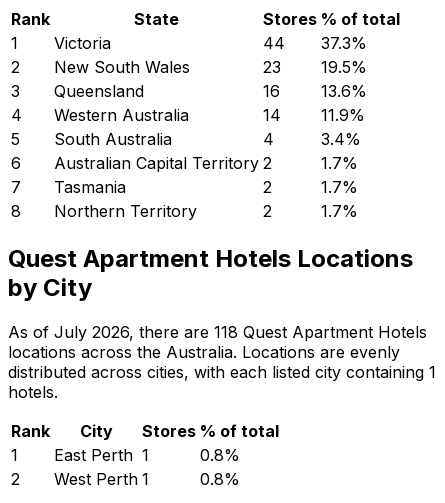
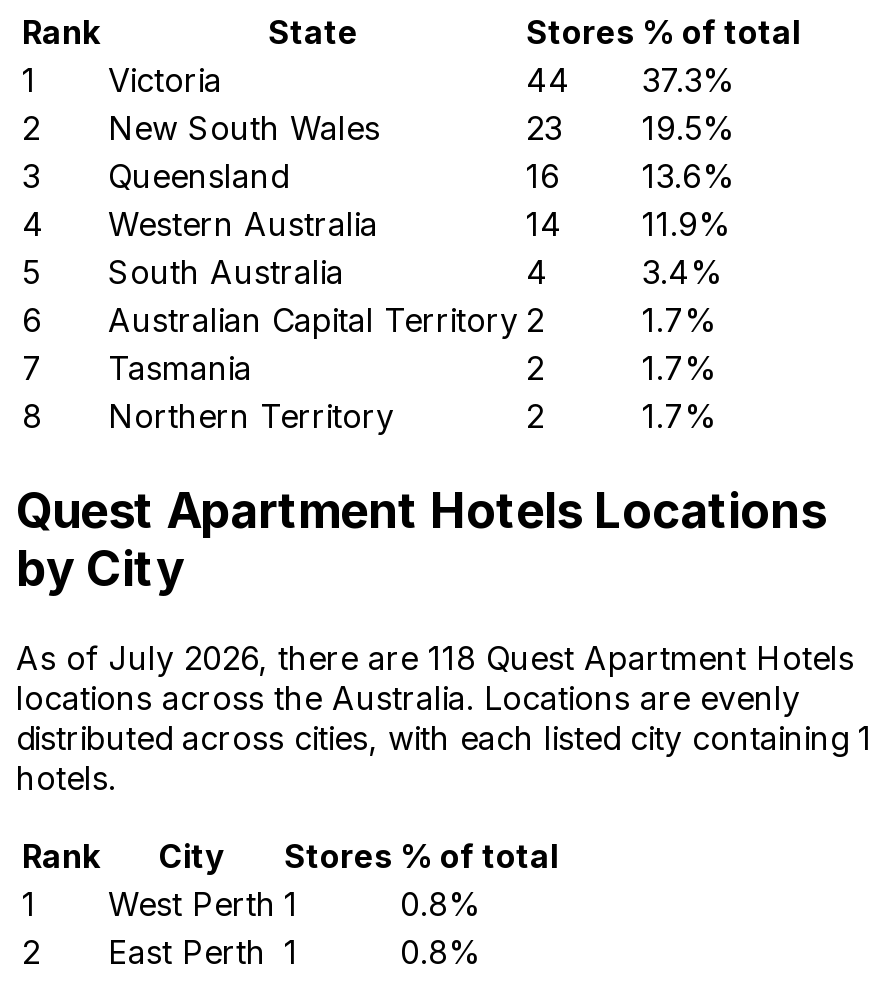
[11,445,149,465] 1 East Perth 1 -> [22,884,298,924] 1 West Perth 1
[11,469,149,489] 2 West Perth 1 -> [22,932,298,972] 2 East Perth 1

